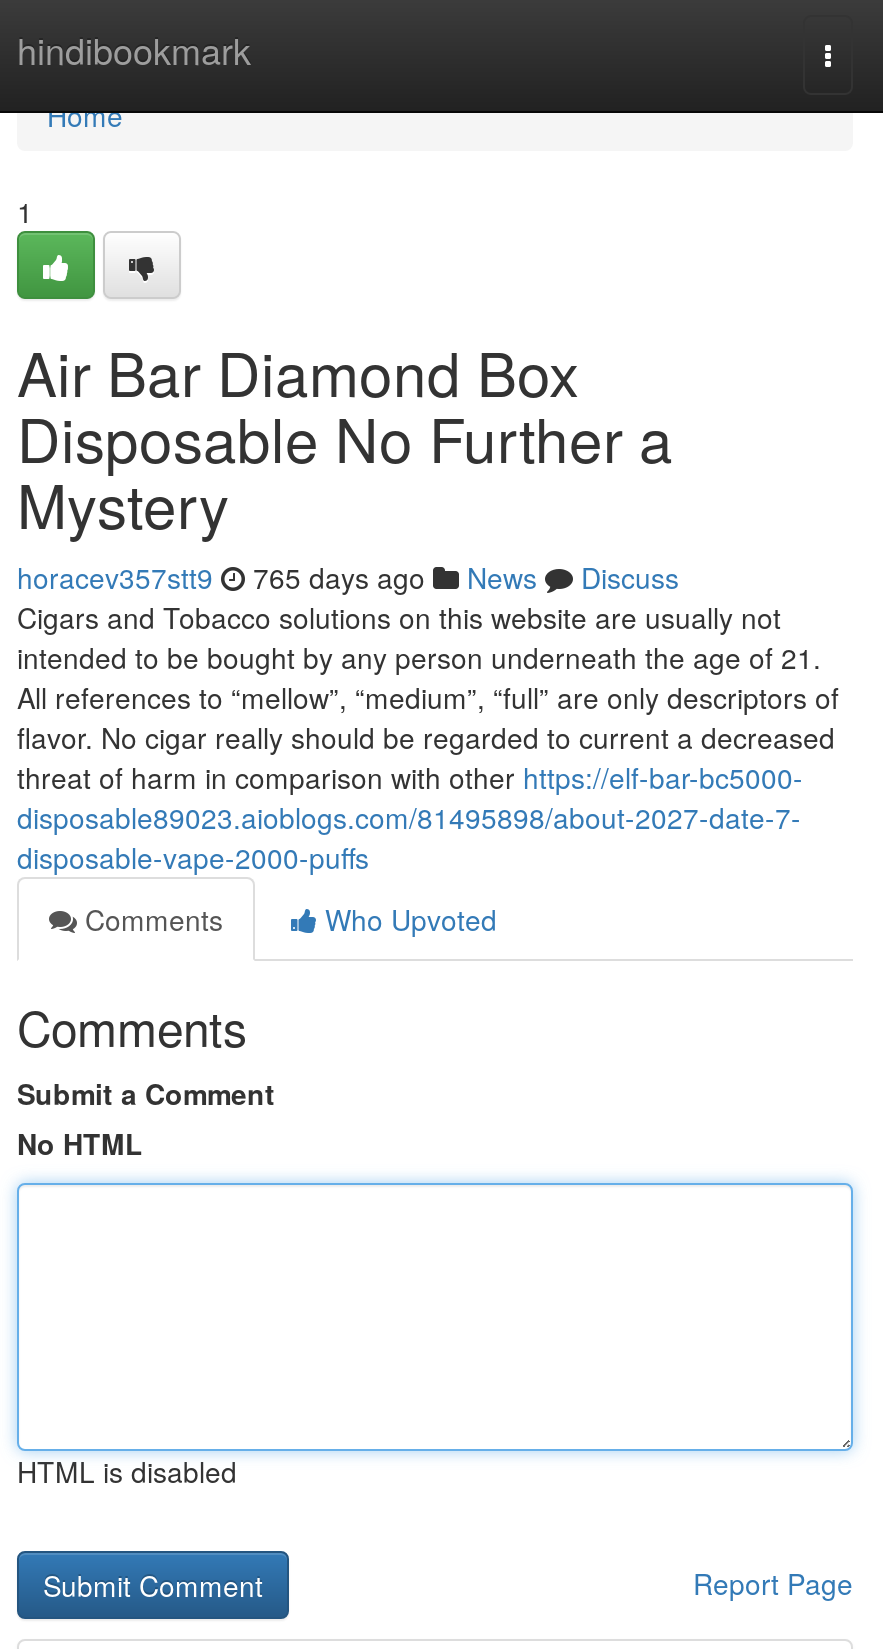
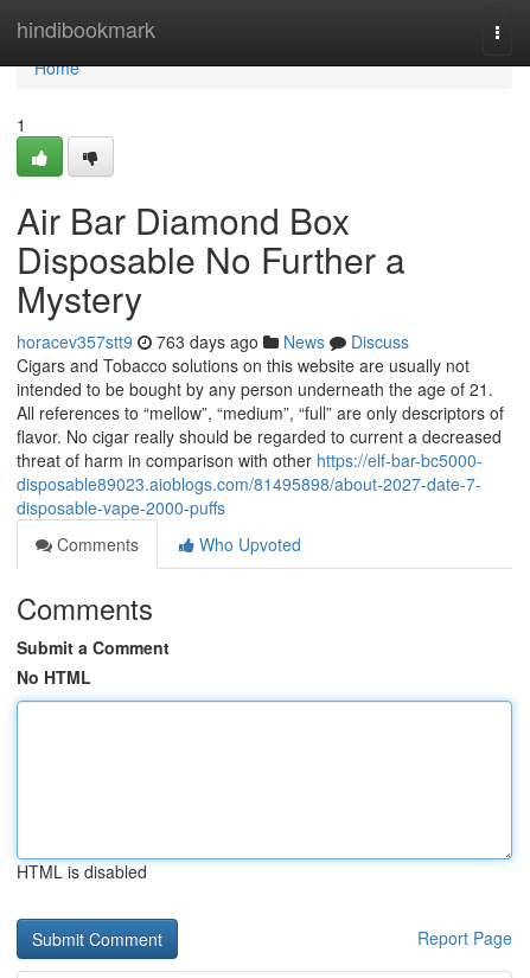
[17,557,679,597] horacev357stt9 765 days ago News Discuss -> [17,330,409,353] horacev357stt9 763 days ago News Discuss

